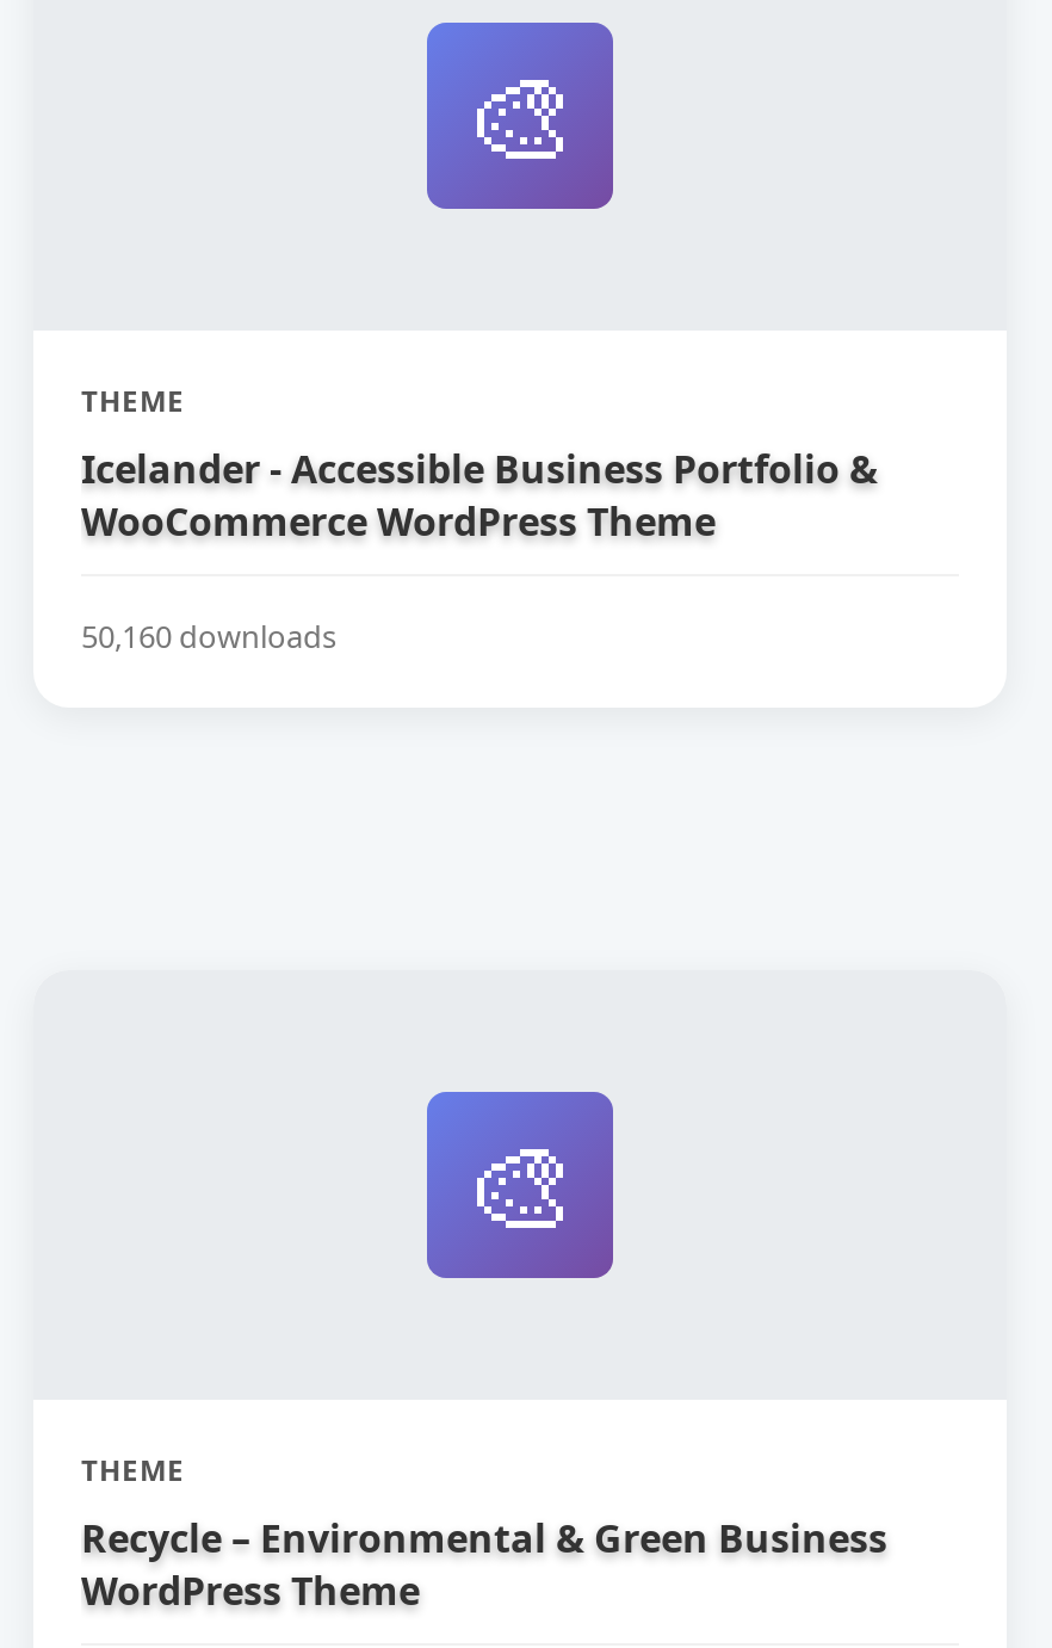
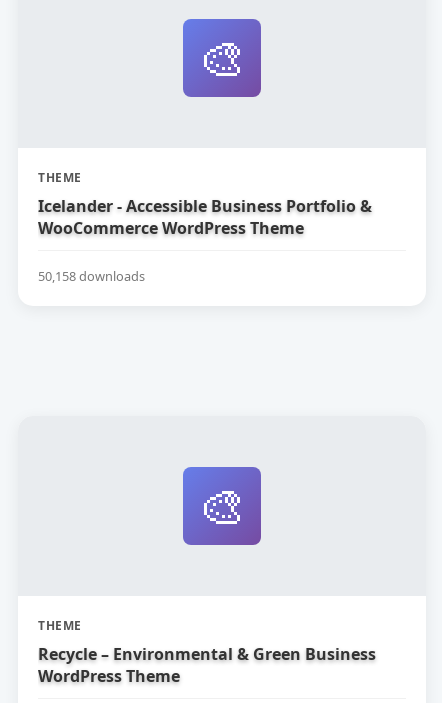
[81,614,336,657] 50,160 downloads -> [38,267,145,285] 50,158 downloads

